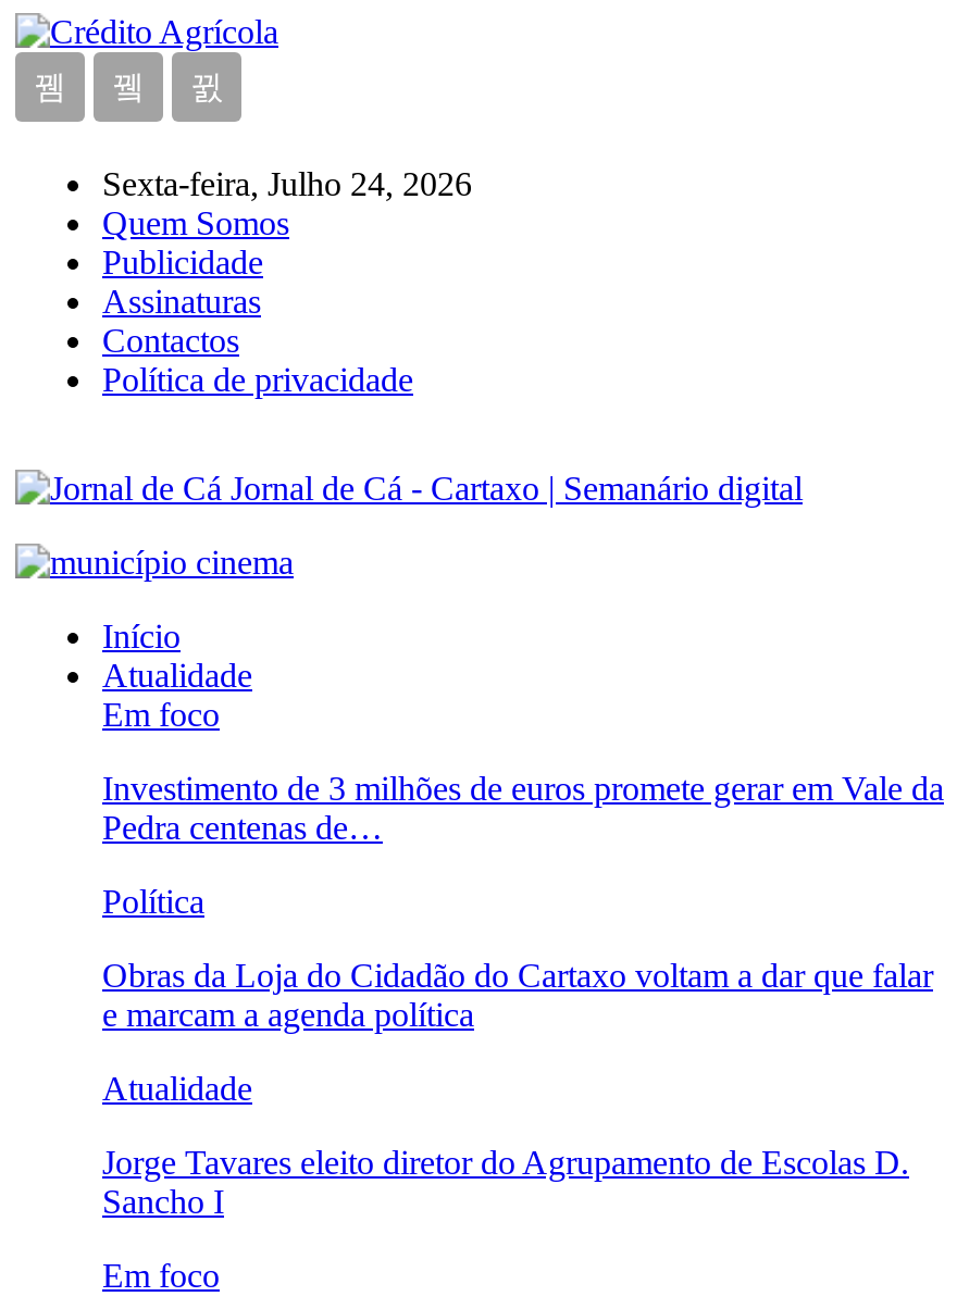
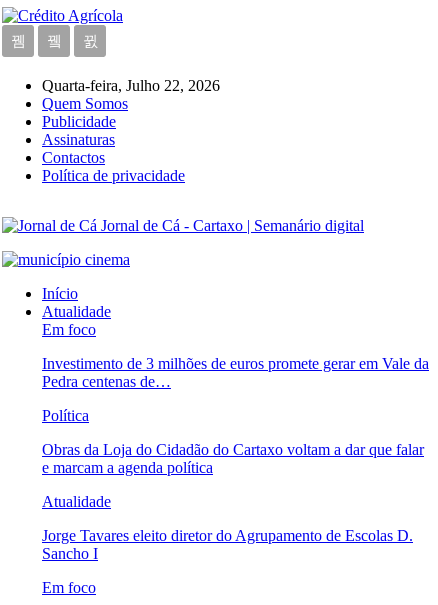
[102,165,472,202] Sexta-feira, Julho 24, 2026 -> [42,77,220,94] Quarta-feira, Julho 22, 2026

